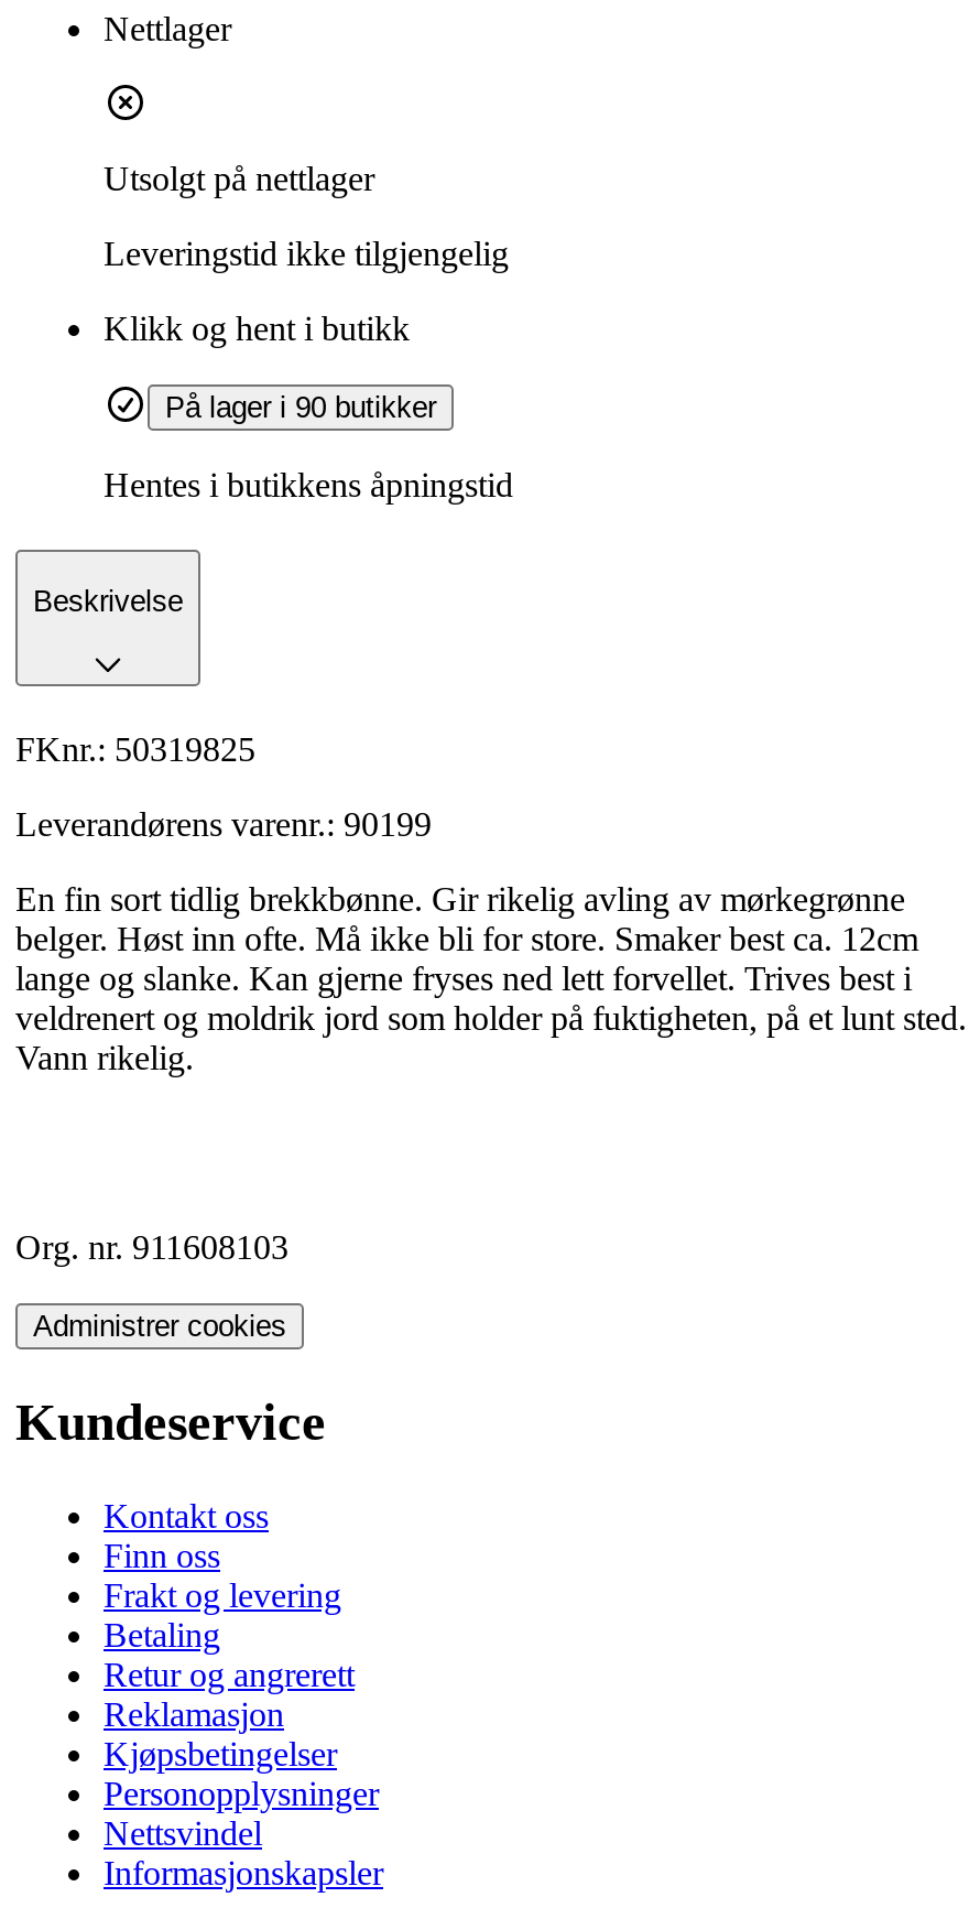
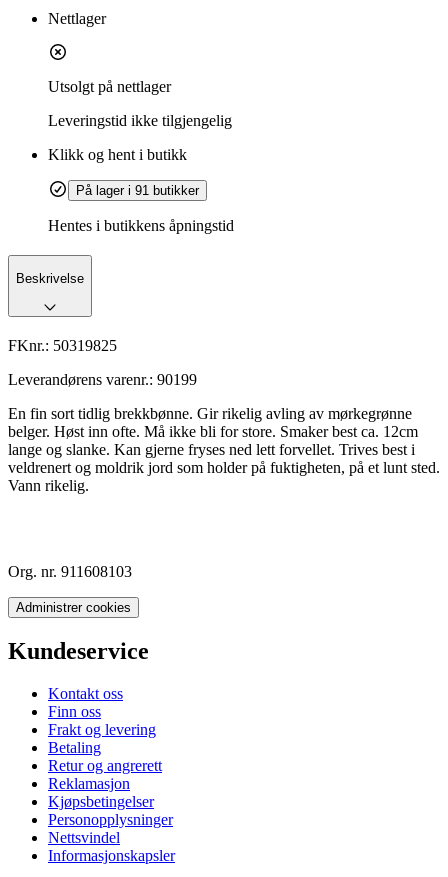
[165,391,436,424] På lager i 90 butikker -> [76,183,199,198] På lager i 91 butikker

